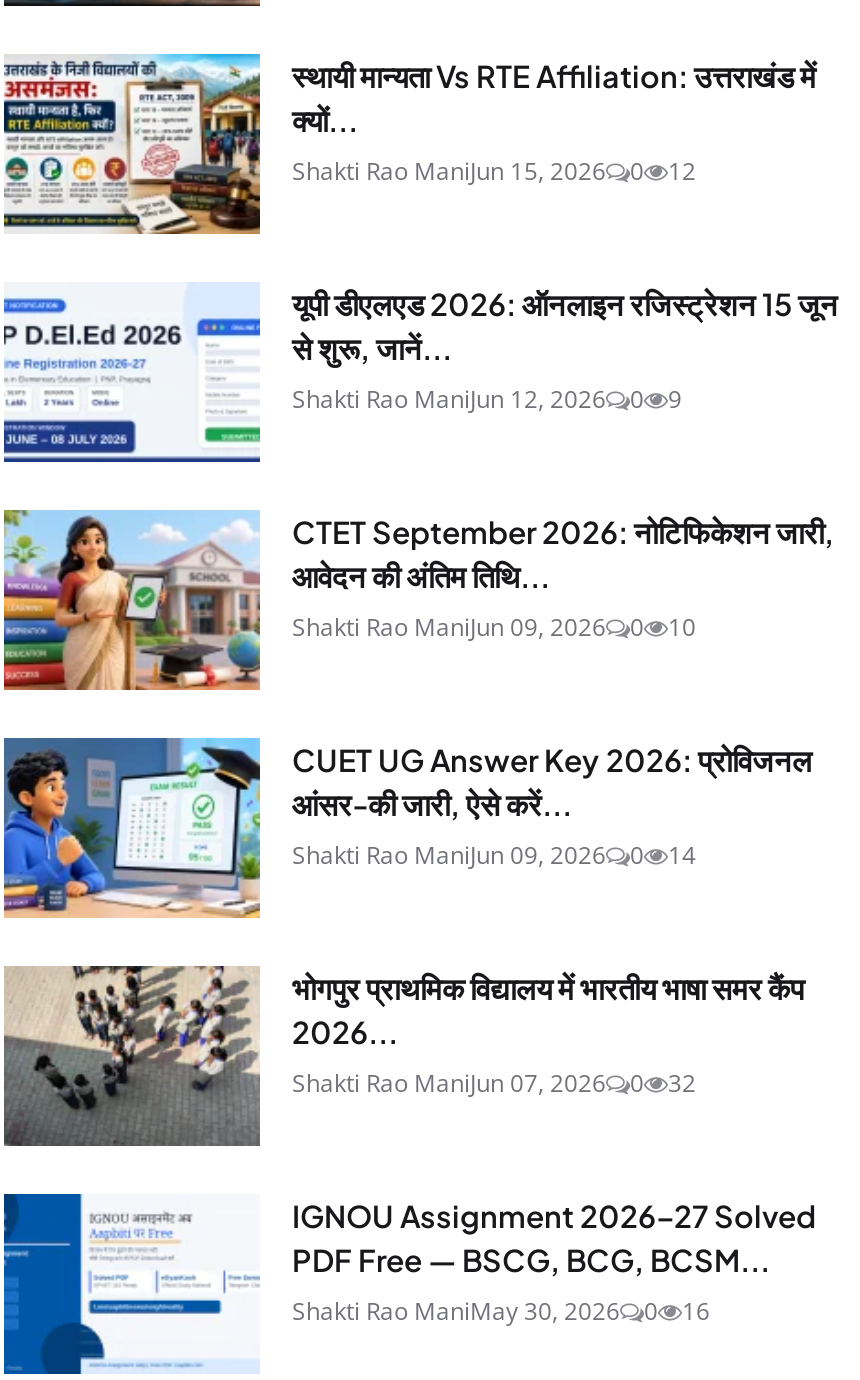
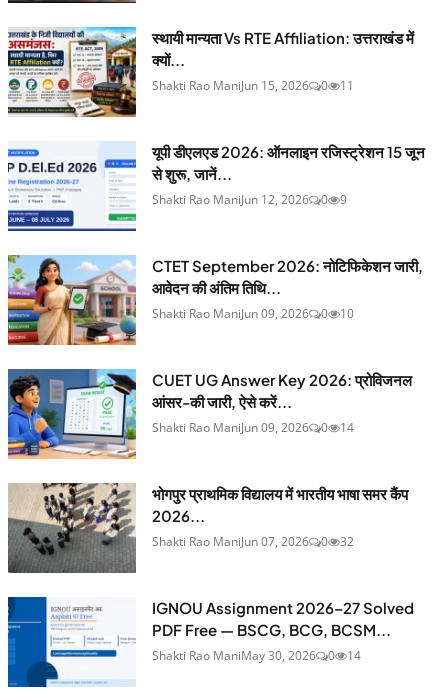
[292,154,696,188] Shakti Rao ManiJun 15, 2026 0 12 -> [152,77,354,94] Shakti Rao ManiJun 15, 2026 0 11
[292,1294,710,1328] Shakti Rao ManiMay 30, 2026 0 16 -> [152,647,361,664] Shakti Rao ManiMay 30, 2026 0 14

